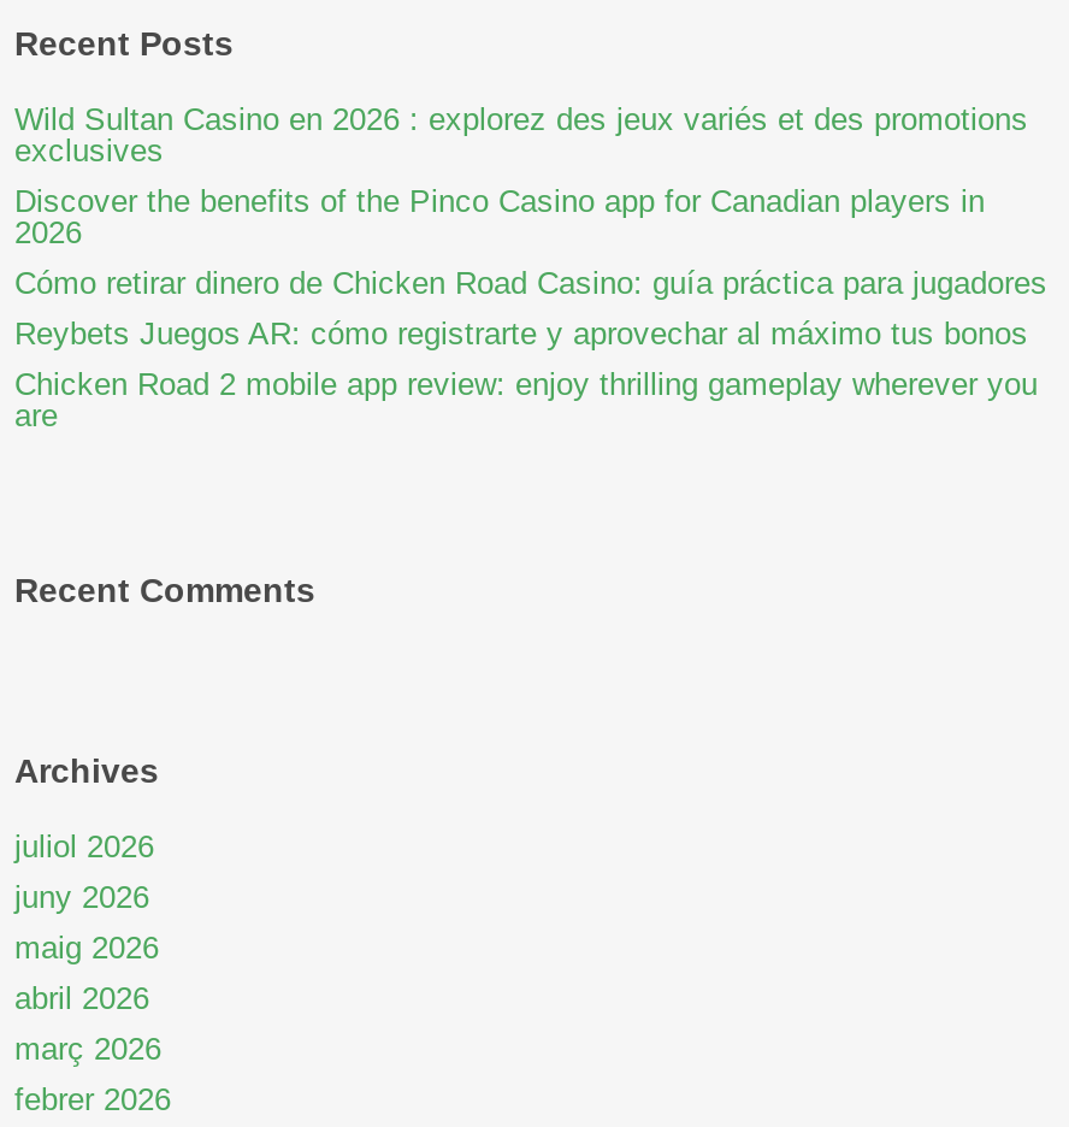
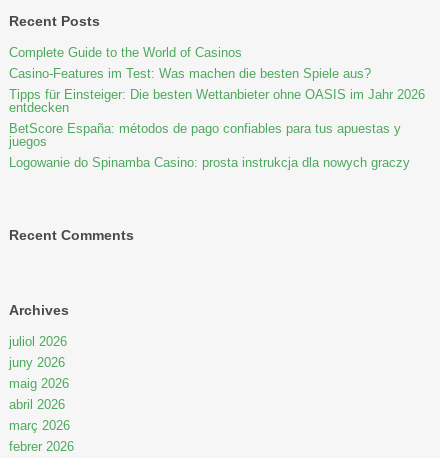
[14,101,1047,433] Wild Sultan Casino en 2026 : explorez des jeux variés et des promotions | exclusives | Discover the benefits of the Pinco Casino app for Canadian players in | 2026 | Cómo retirar dinero de Chicken Road Casino: guía práctica para jugadores | Reybets Juegos AR: cómo registrarte y aprovechar al máximo tus bonos | Chicken Road 2 mobile app review: enjoy thrilling gameplay wherever you | are -> [9,45,425,170] Complete Guide to the World of Casinos | Casino-Features im Test: Was machen die besten Spiele aus? | Tipps für Einsteiger: Die besten Wettanbieter ohne OASIS im Jahr 2026 | entdecken | BetScore España: métodos de pago confiables para tus apuestas y | juegos | Logowanie do Spinamba Casino: prosta instrukcja dla nowych graczy

